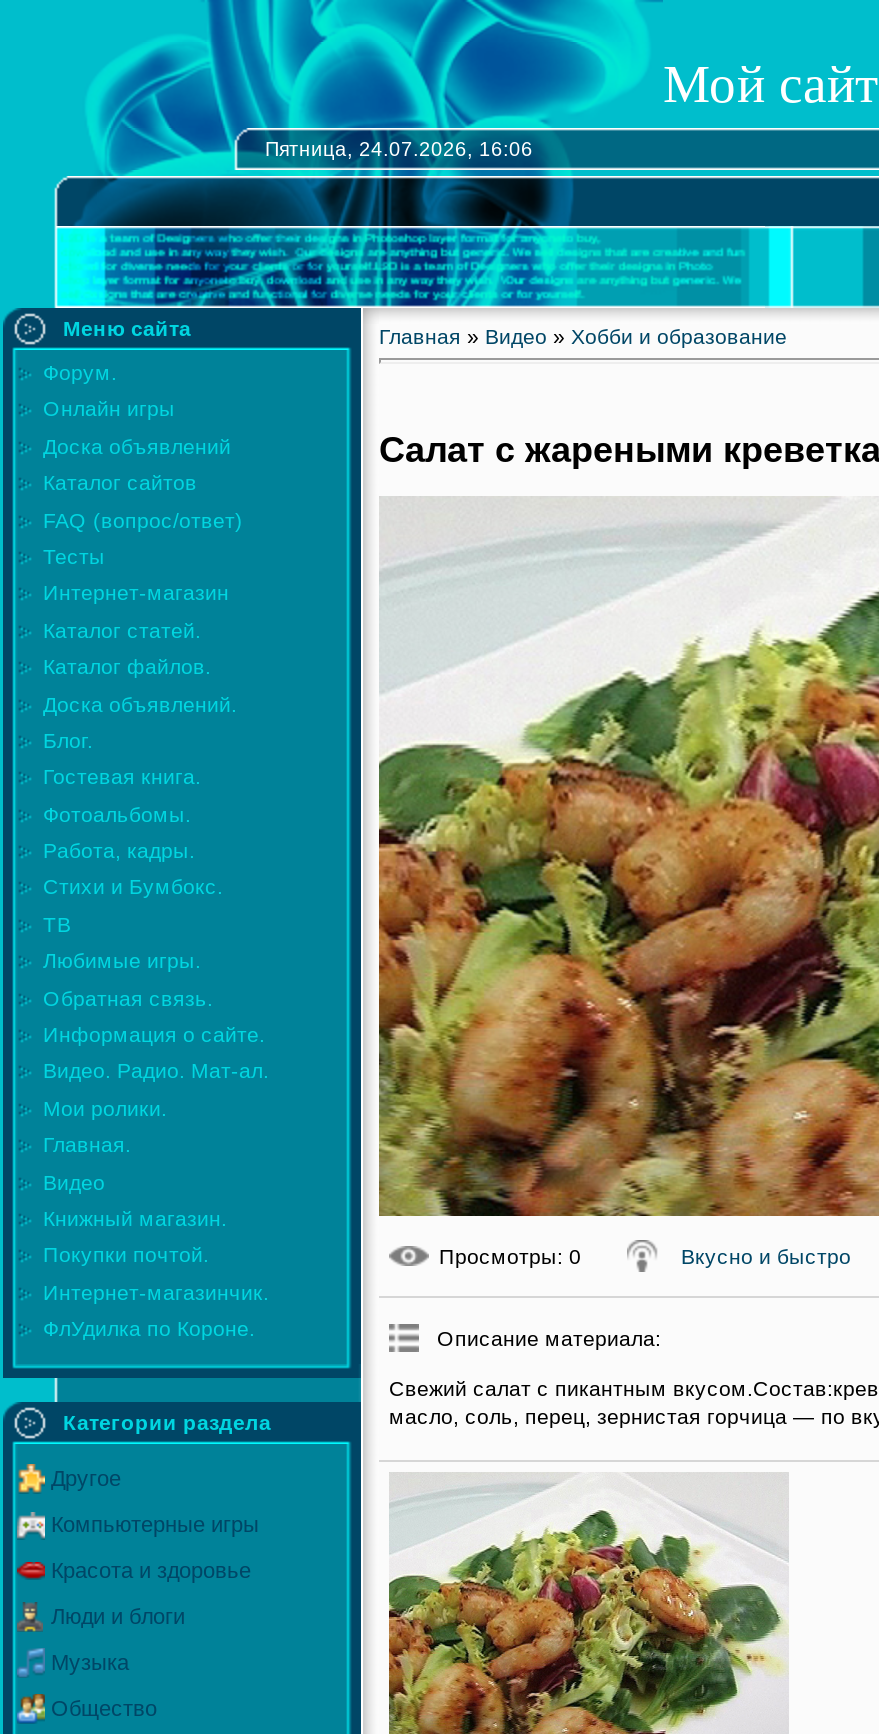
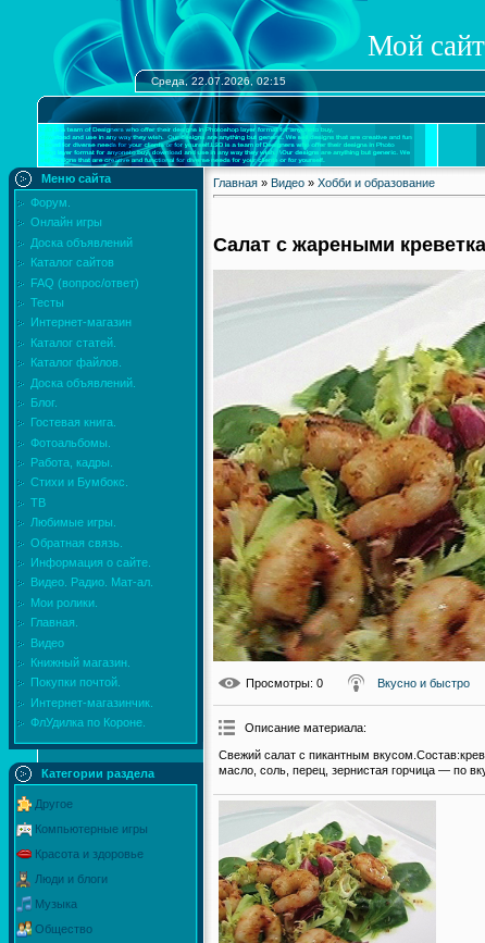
[265,138,533,160] Пятница, 24.07.2026, 16:06 -> [151,75,286,87] Среда, 22.07.2026, 02:15

